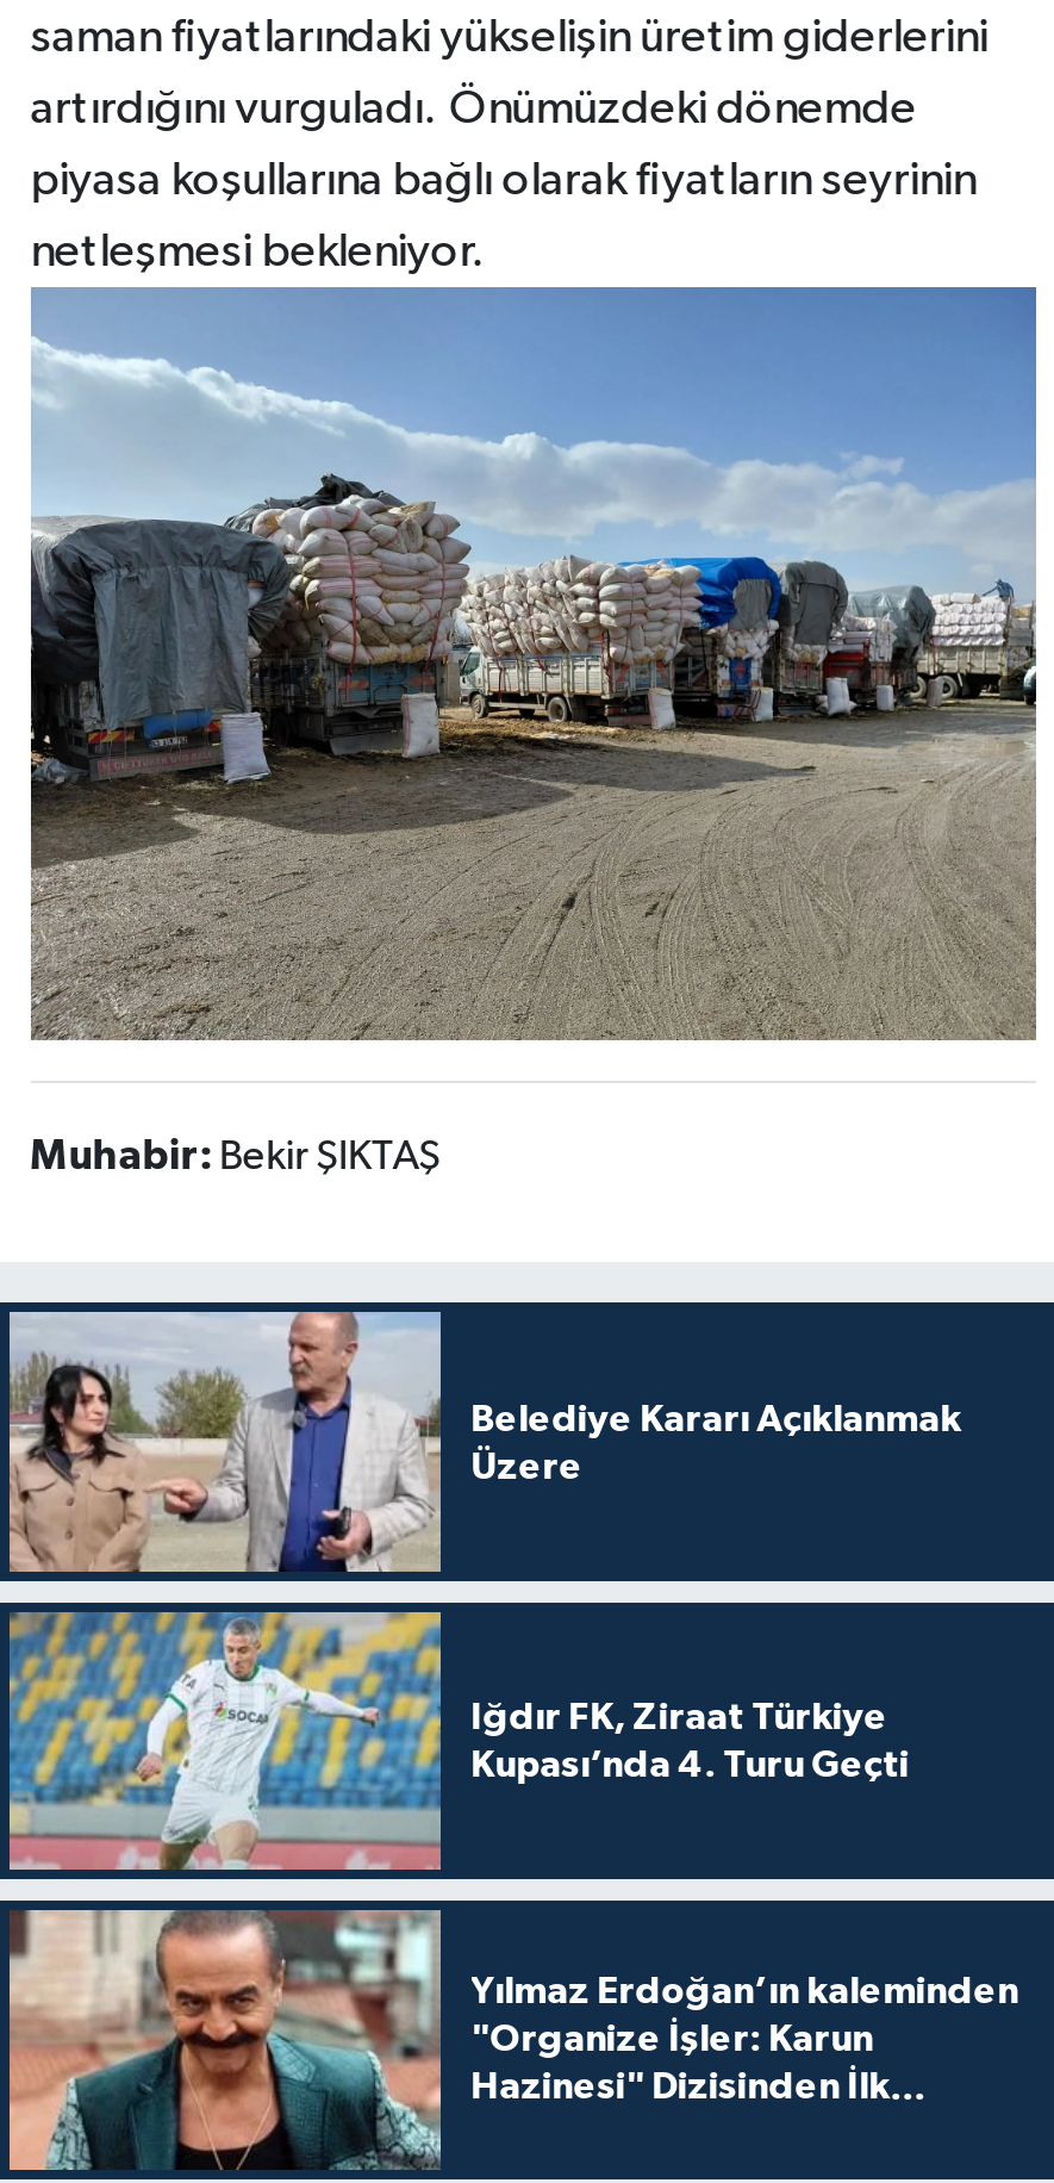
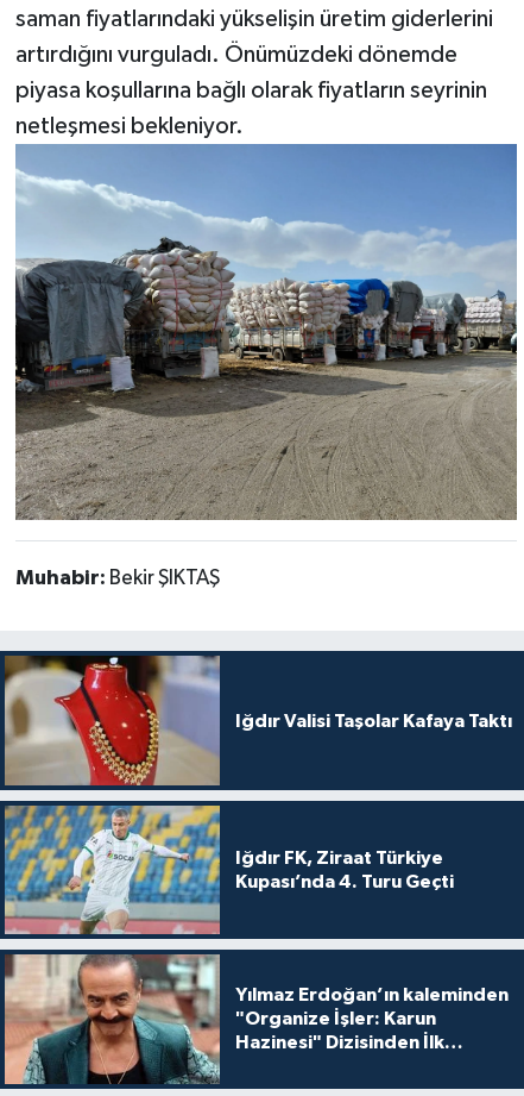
[7,1310,961,1574] [image] | Belediye Kararı Açıklanmak | Üzere -> [5,655,512,787] [image] | Iğdır Valisi Taşolar Kafaya Taktı

